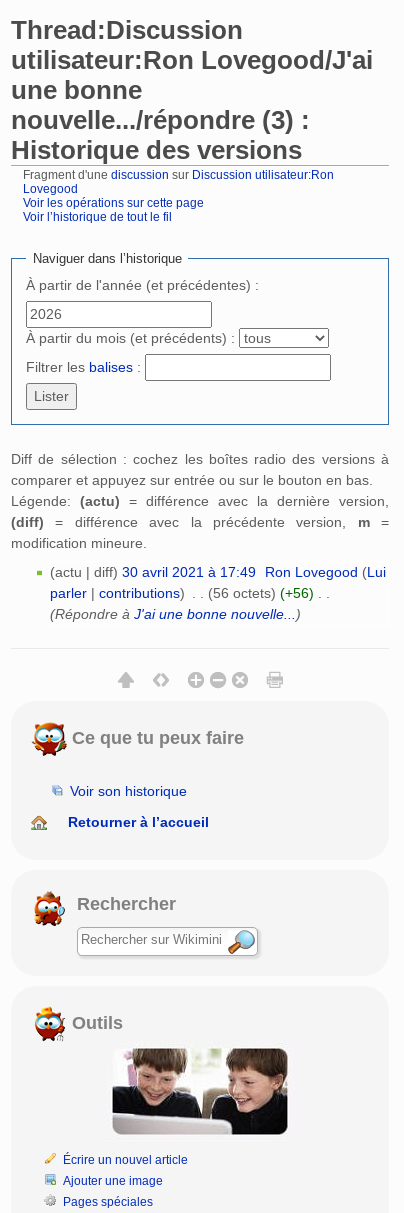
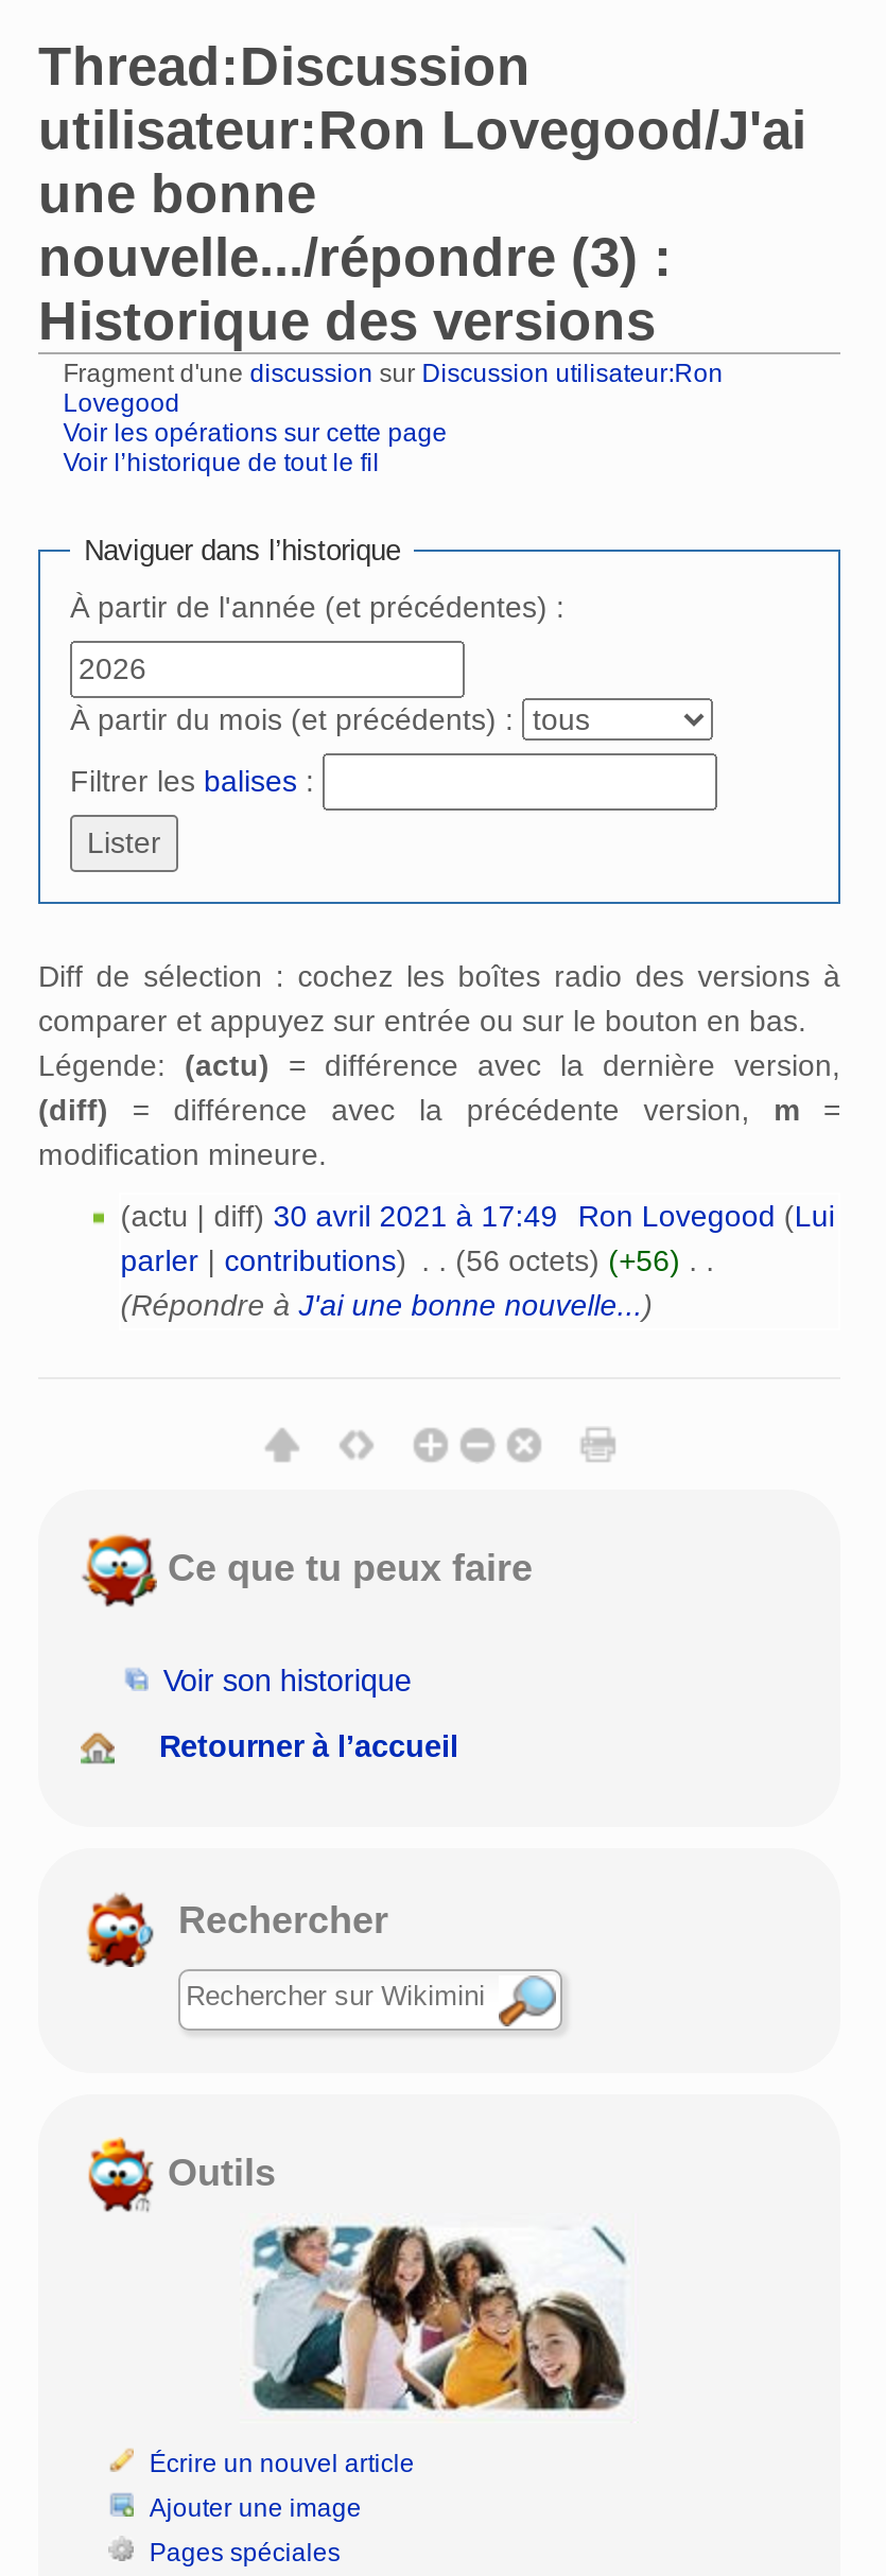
[112,1047,289,1135] [image] -> [250,2226,626,2410] [image]

